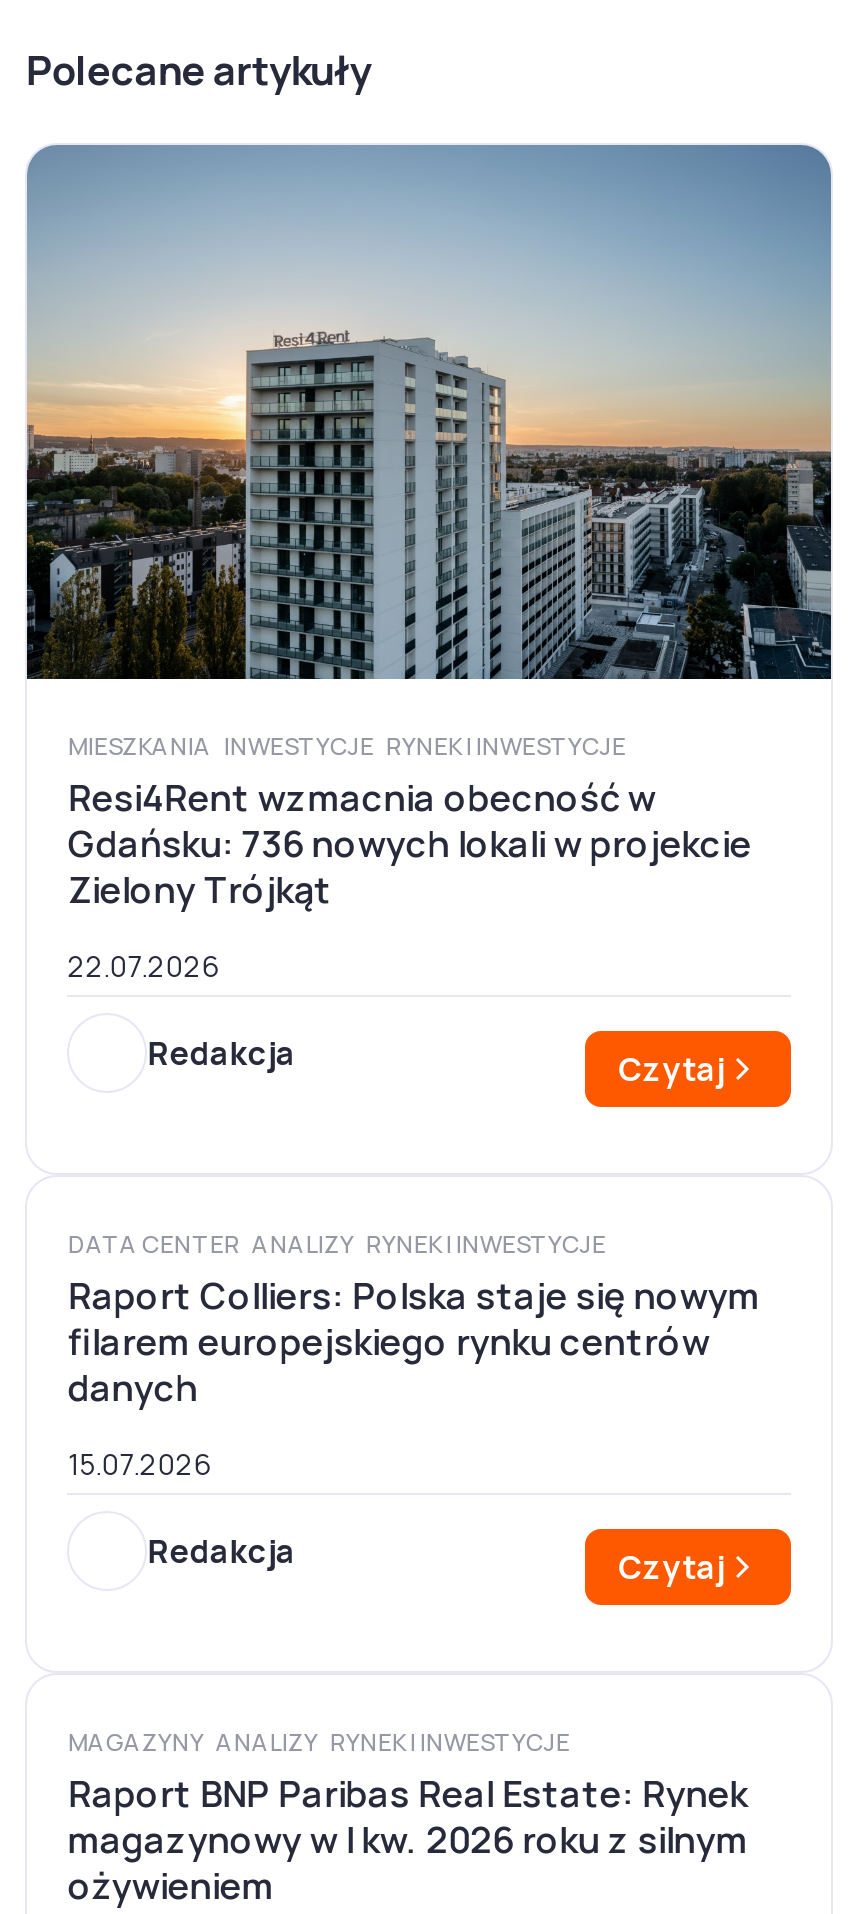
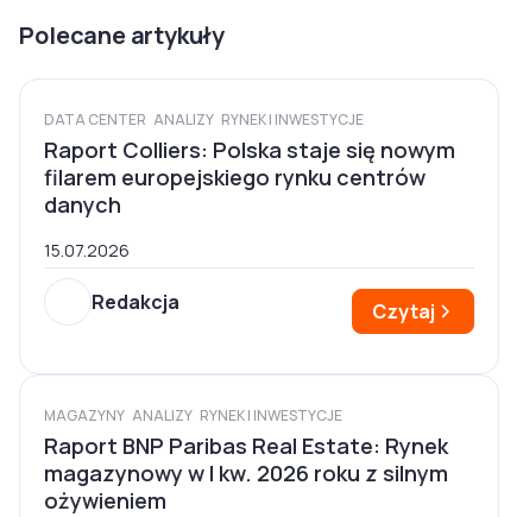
[25,143,833,1091] [image] | MIESZKANIA INWESTYCJE RYNEK I INWESTYCJE | Resi4Rent wzmacnia obecność w | Gdańsku: 736 nowych lokali w projekcie | Zielony Trójkąt | 22.07.2026 | Redakcja | Czytaj -> none

